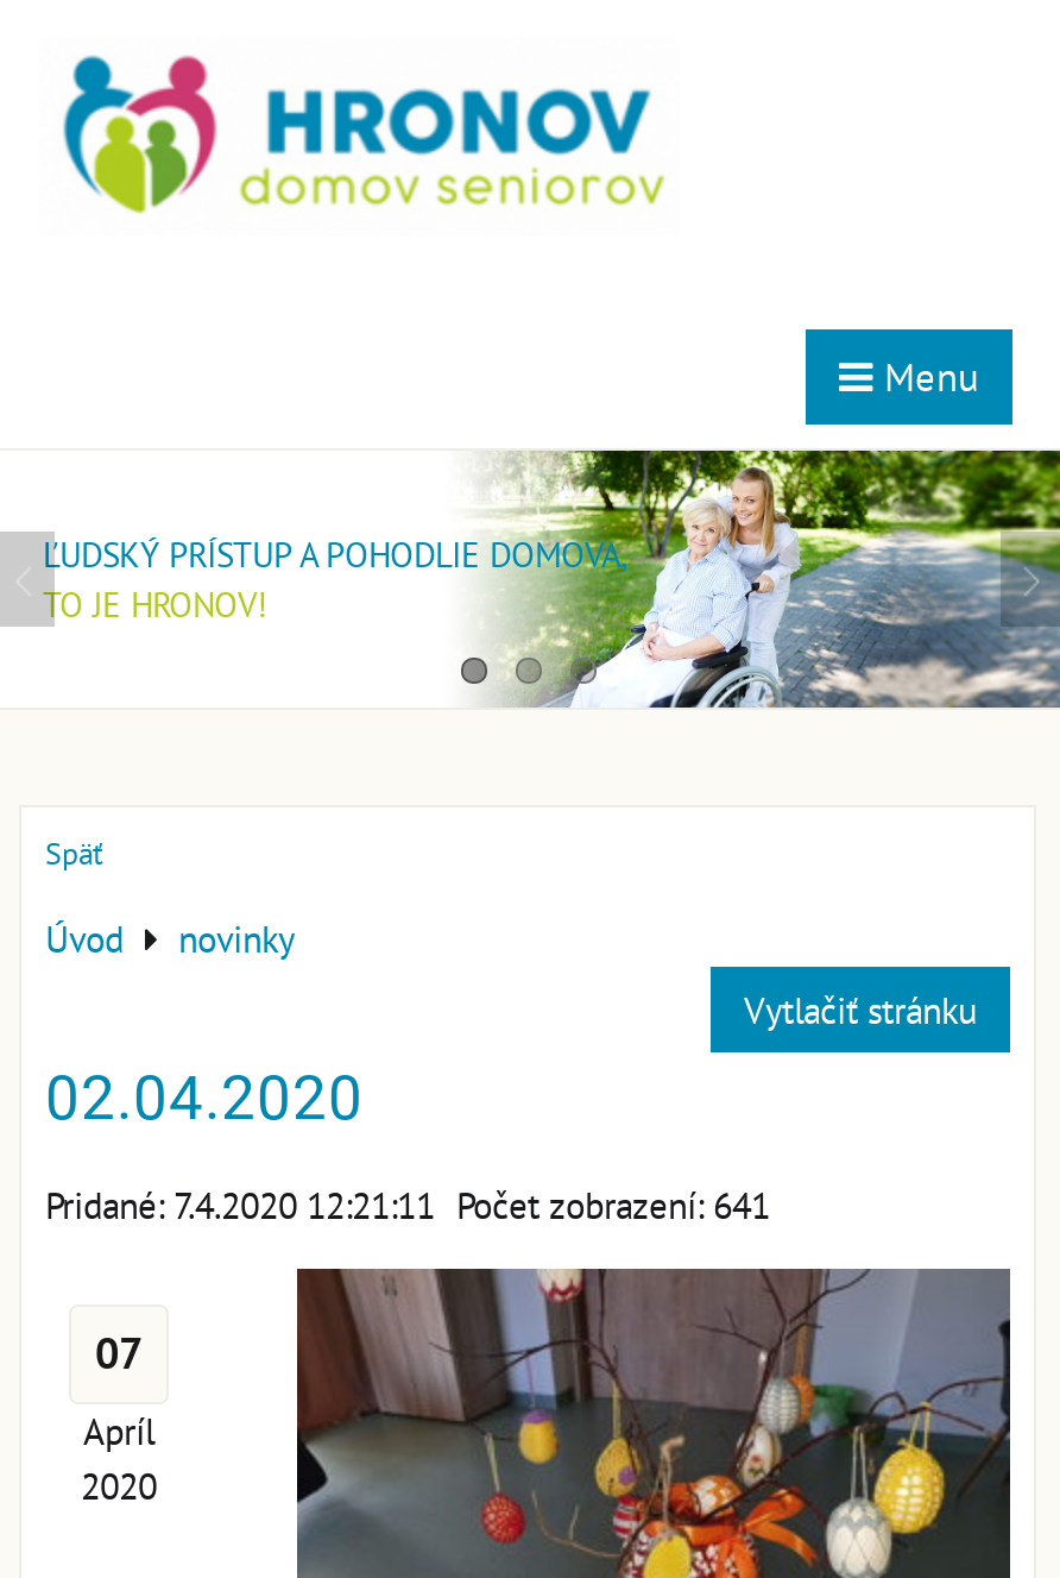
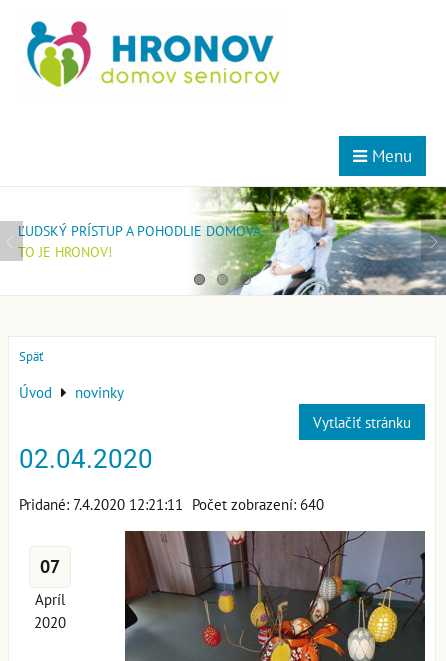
[45,1182,770,1229] Pridané: 7.4.2020 12:21:11 Počet zobrazení: 641 -> [19,494,324,514] Pridané: 7.4.2020 12:21:11 Počet zobrazení: 640

